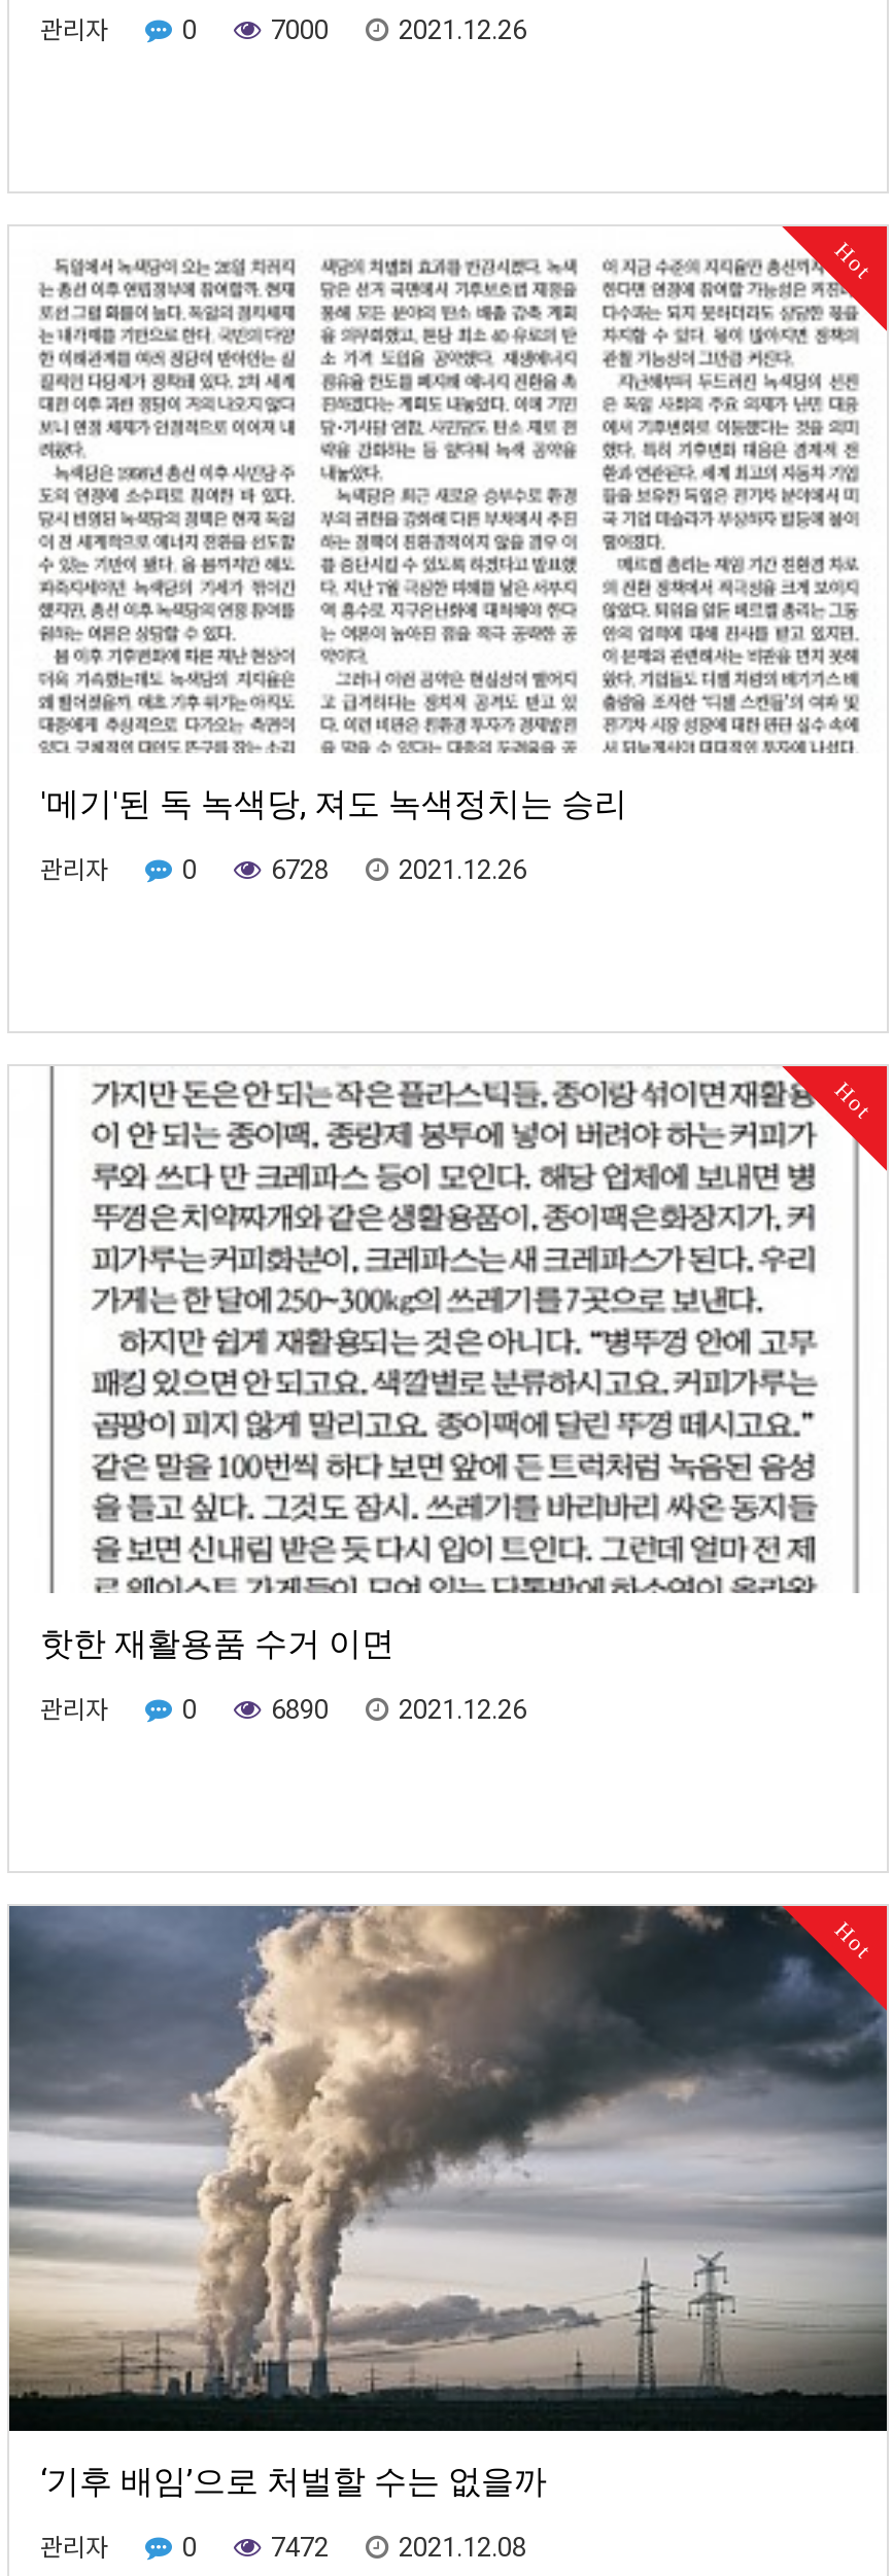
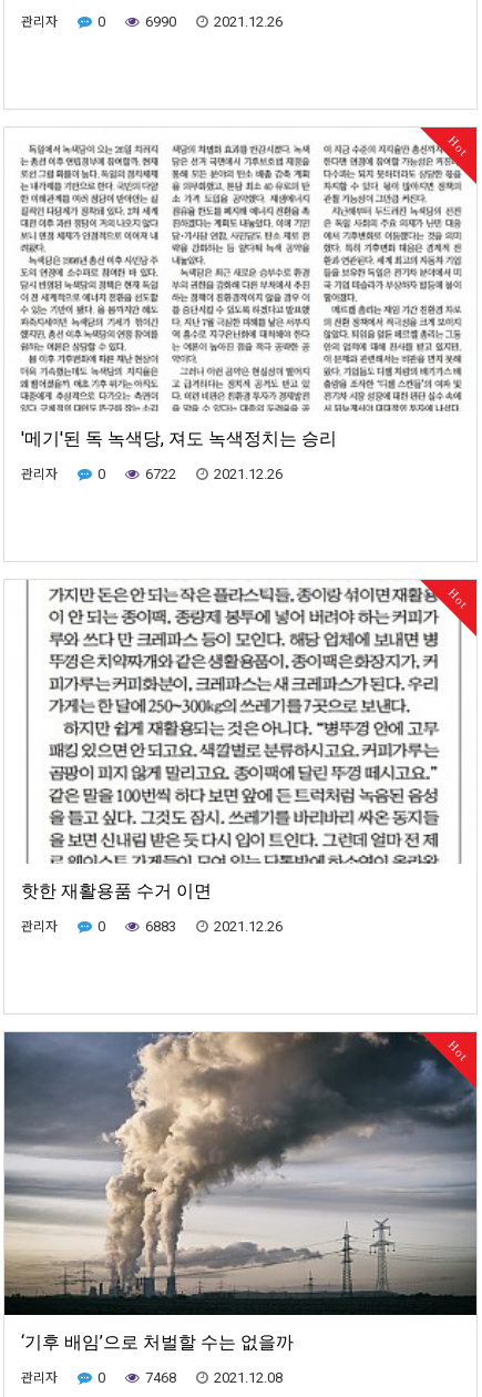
[176,15,526,46] 0 7000 2021.12.26 -> [94,14,283,30] 0 6990 2021.12.26
[176,854,526,885] 0 6728 2021.12.26 -> [94,466,283,482] 0 6722 2021.12.26
[176,1693,526,1724] 0 6890 2021.12.26 -> [94,917,283,934] 0 6883 2021.12.26
[176,2532,526,2563] 0 7472 2021.12.08 -> [94,1369,283,1386] 0 7468 2021.12.08

